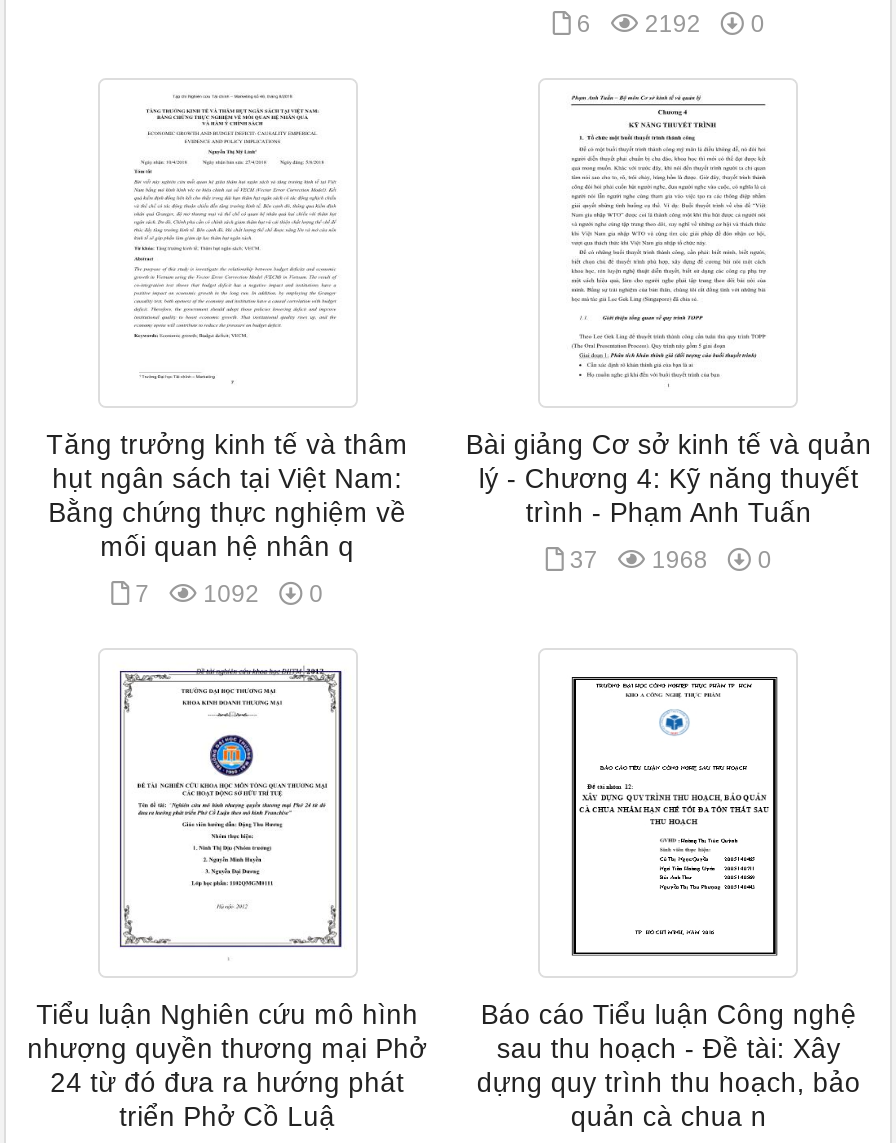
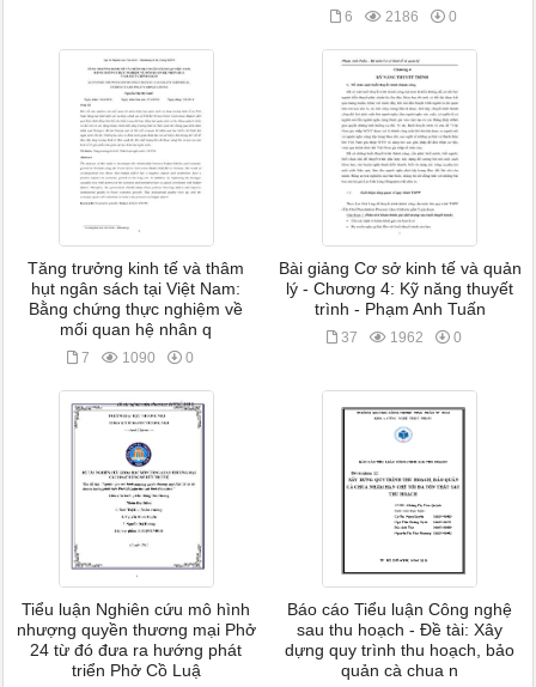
[577,10,765,38] 6 2192 0 -> [345,8,458,25] 6 2186 0
[570,546,772,574] 37 1968 0 -> [341,329,462,346] 37 1962 0
[135,580,323,608] 7 1092 0 -> [81,349,193,366] 7 1090 0

